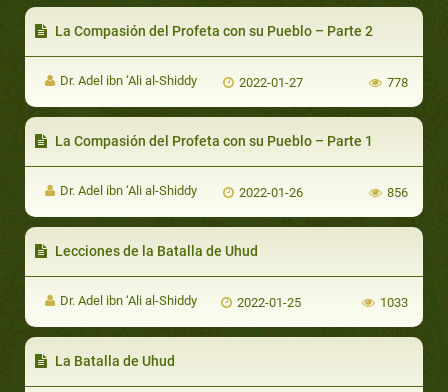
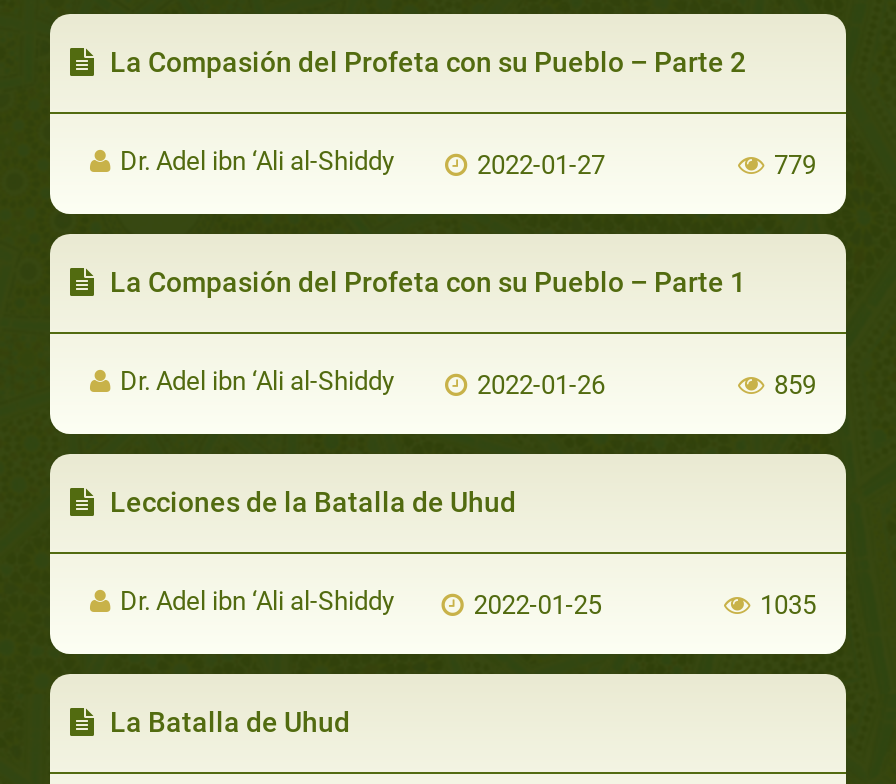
[387,75,408,90] 778 -> [774,149,816,179] 779
[387,185,408,200] 856 -> [774,369,816,399] 859
[380,295,408,310] 1033 -> [760,589,816,619] 1035

